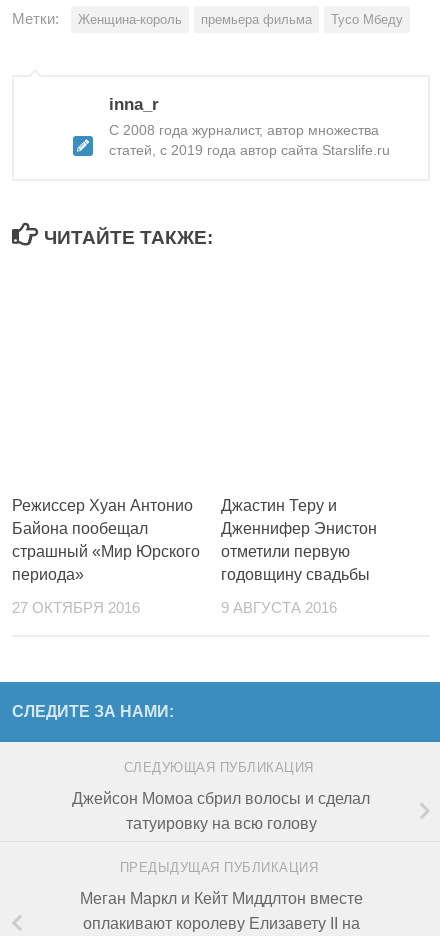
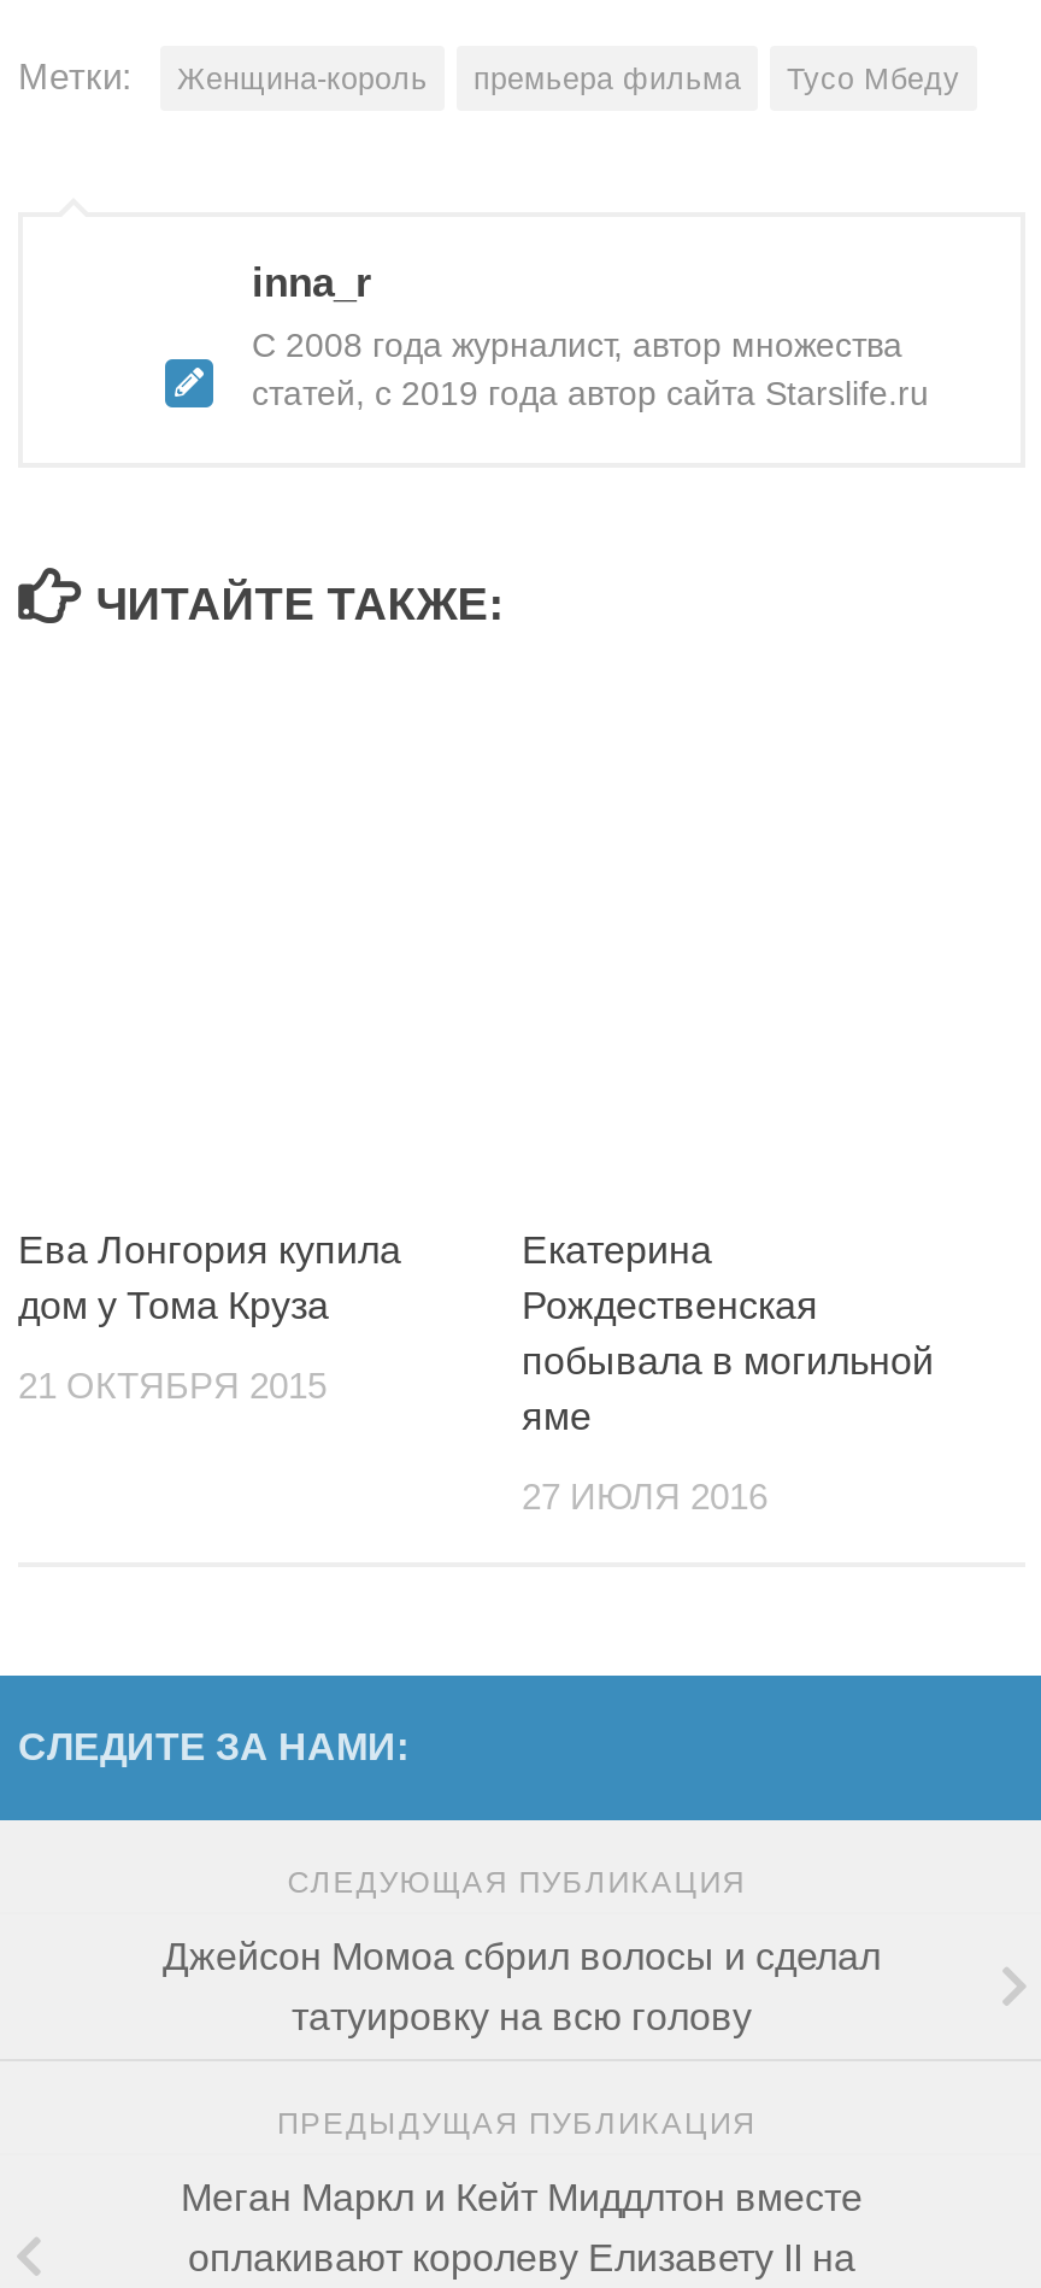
[12,497,200,583] Режиссер Хуан Антонио | Байона пообещал | страшный «Мир Юрского | периода» -> [18,1229,401,1325] Ева Лонгория купила | дом у Тома Круза
[221,497,377,583] Джастин Теру и | Дженнифер Энистон | отметили первую | годовщину свадьбы -> [522,1229,934,1436] Екатерина | Рождественская | побывала в могильной | яме
[12,600,140,616] 27 ОКТЯБРЯ 2016 -> [18,1366,327,1405] 21 ОКТЯБРЯ 2015
[221,600,337,616] 9 АВГУСТА 2016 -> [522,1477,767,1516] 27 ИЮЛЯ 2016

